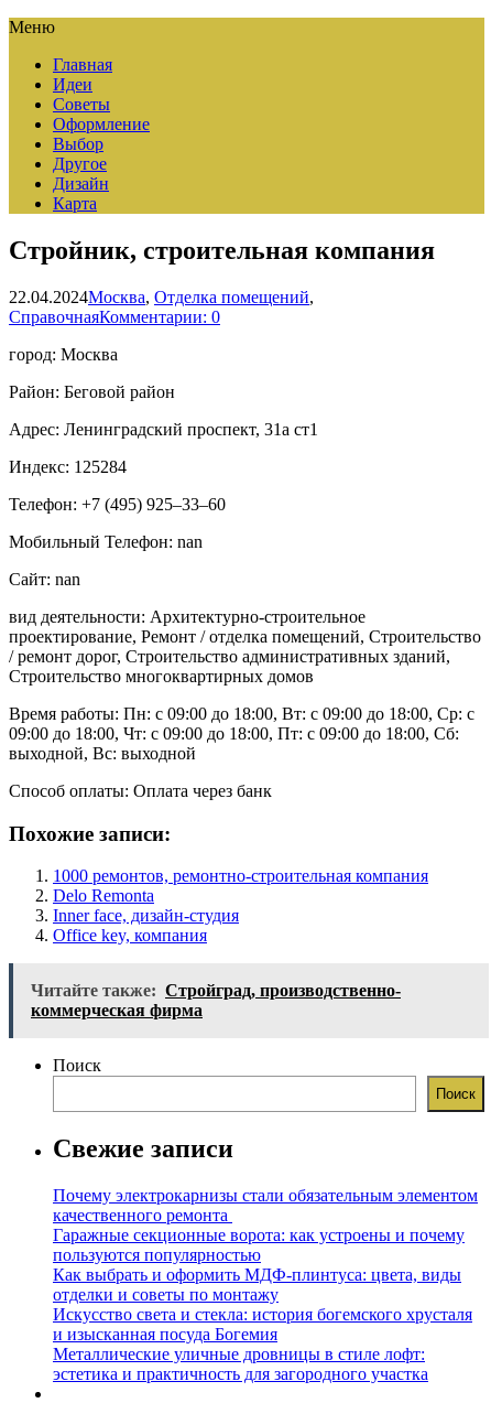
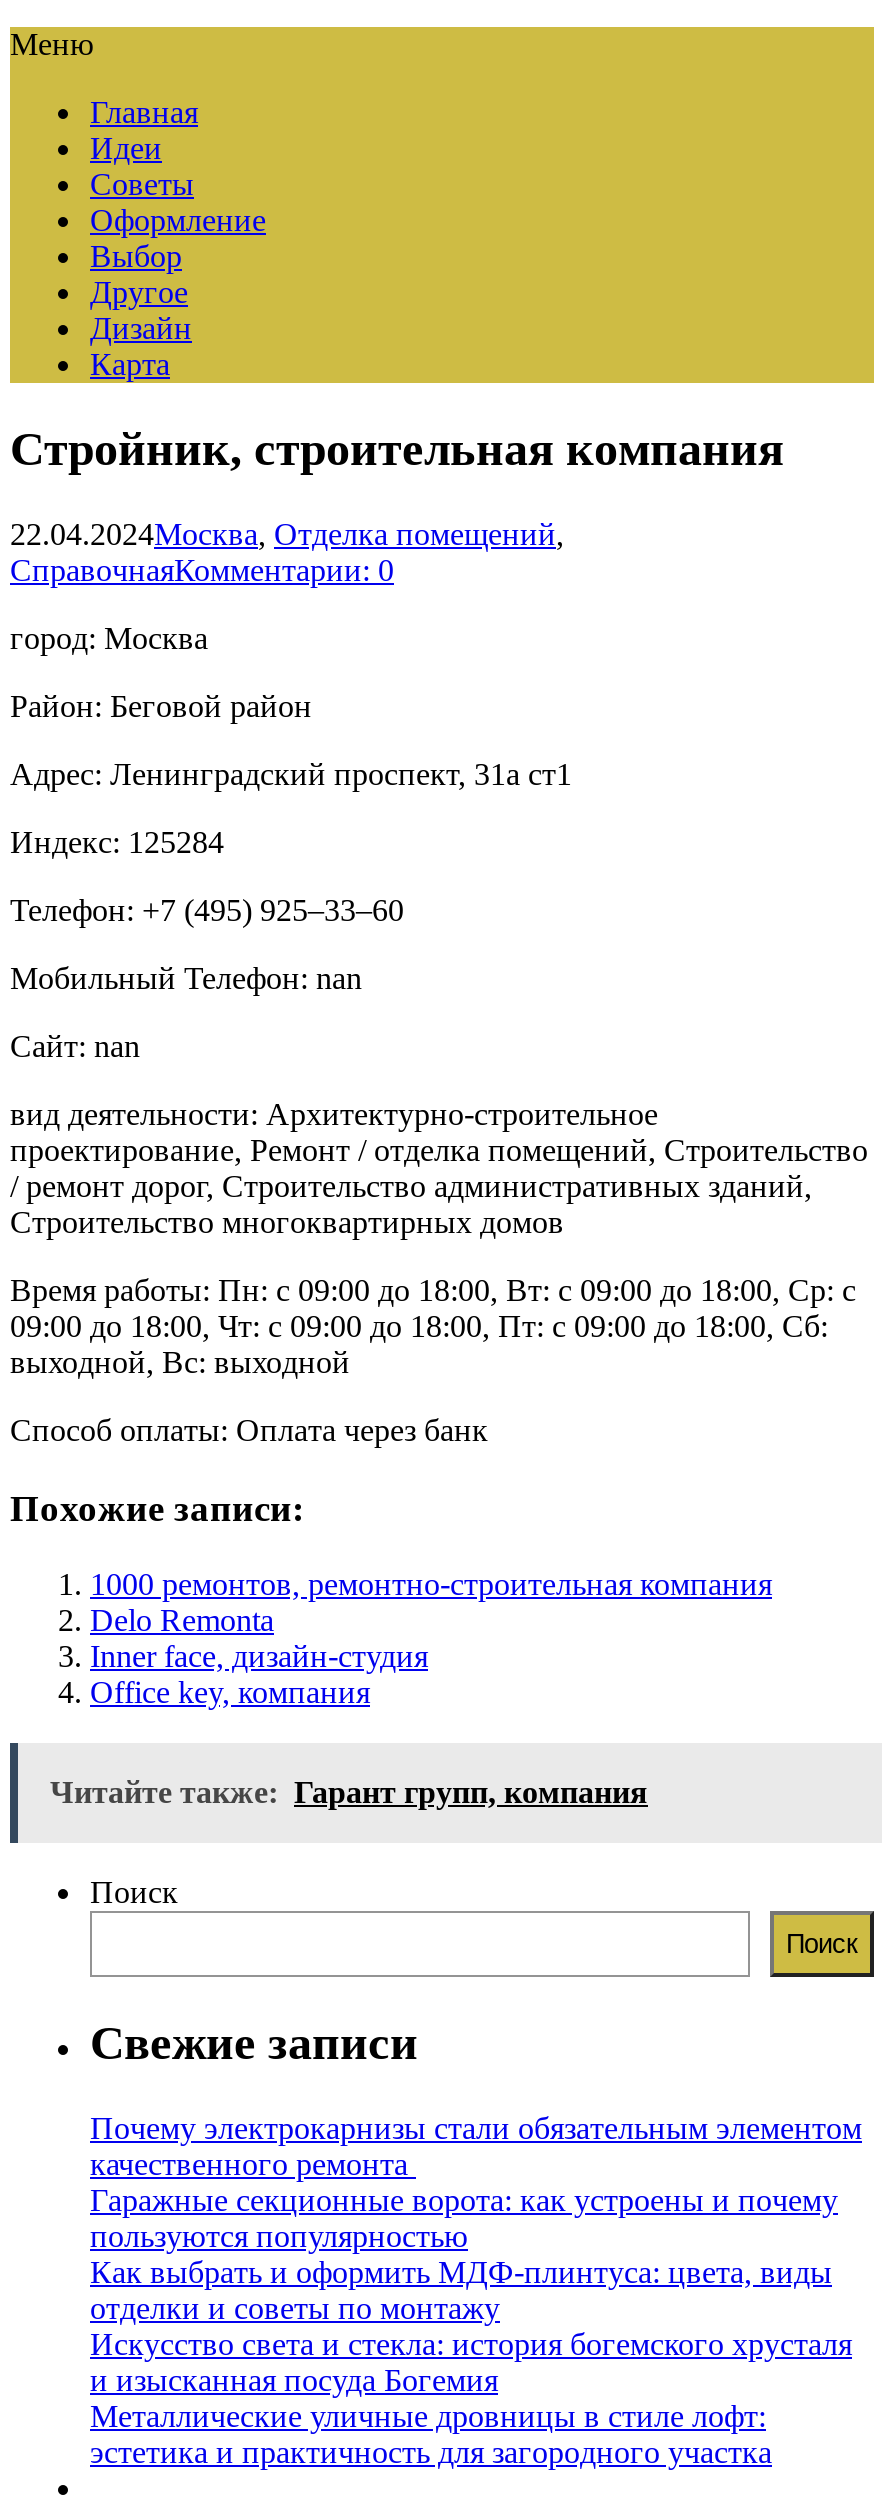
[31,981,401,1020] Читайте также: Стройград, производственно- | коммерческая фирма -> [50,1775,648,1809] Читайте также: Гарант групп, компания

